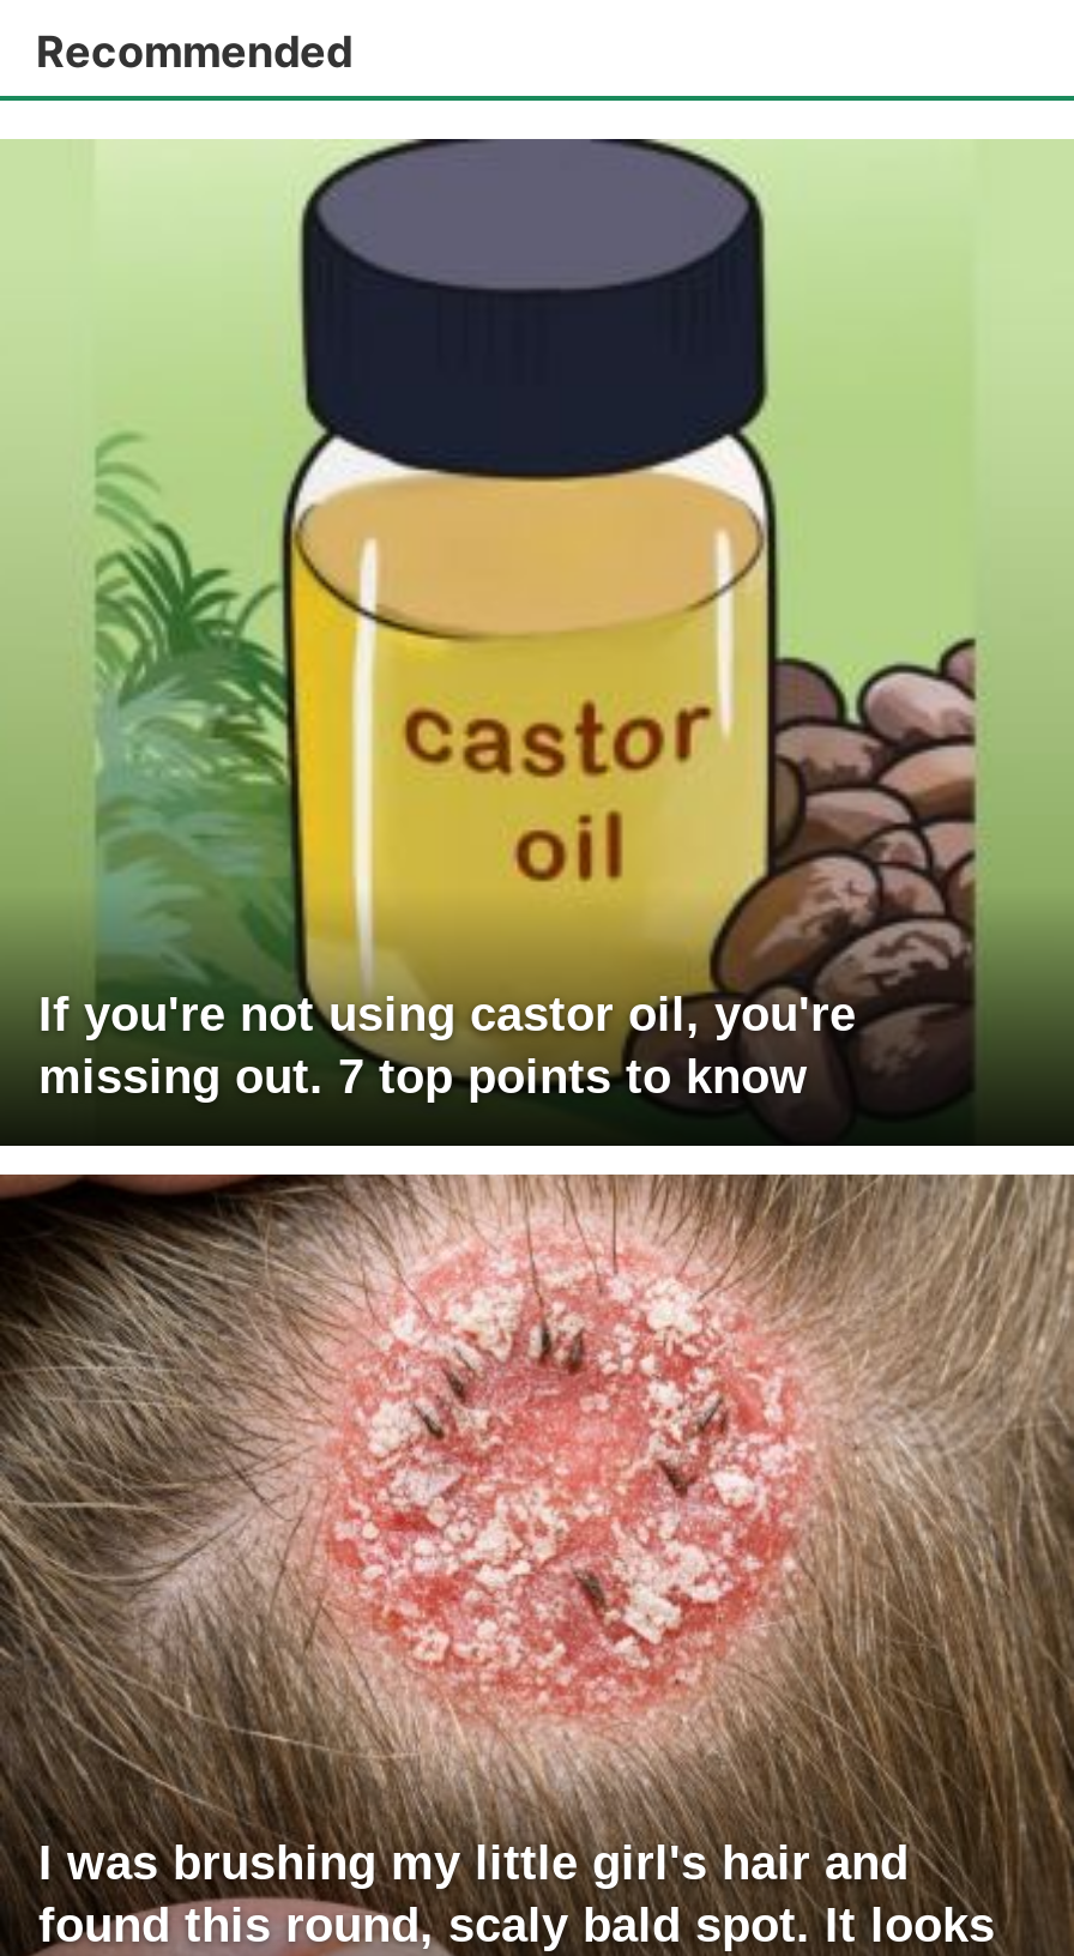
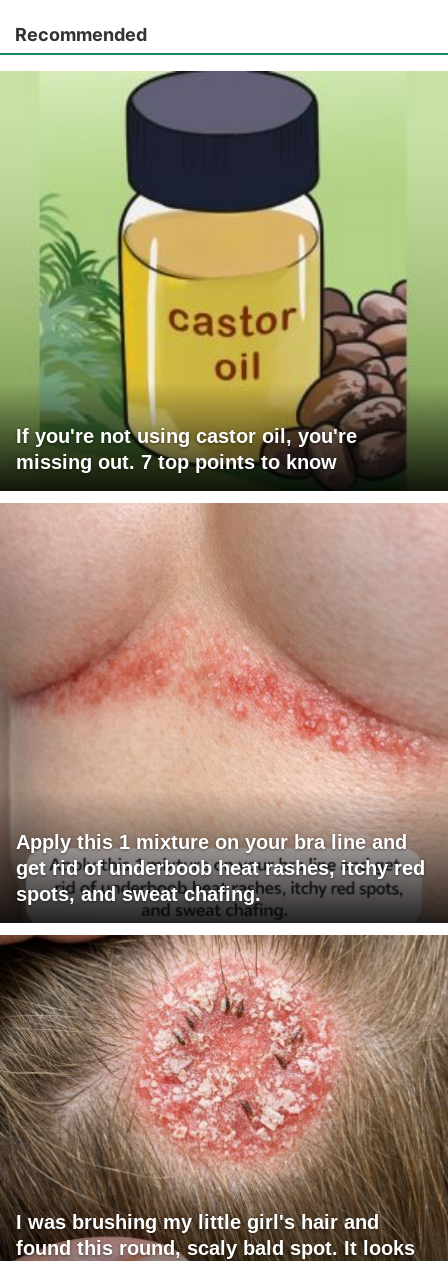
none -> [3,504,445,922] [image] | Apply this 1 mixture on your bra line and | get rid of underboob heat rashes, itchy red | spots, and sweat chafing.

